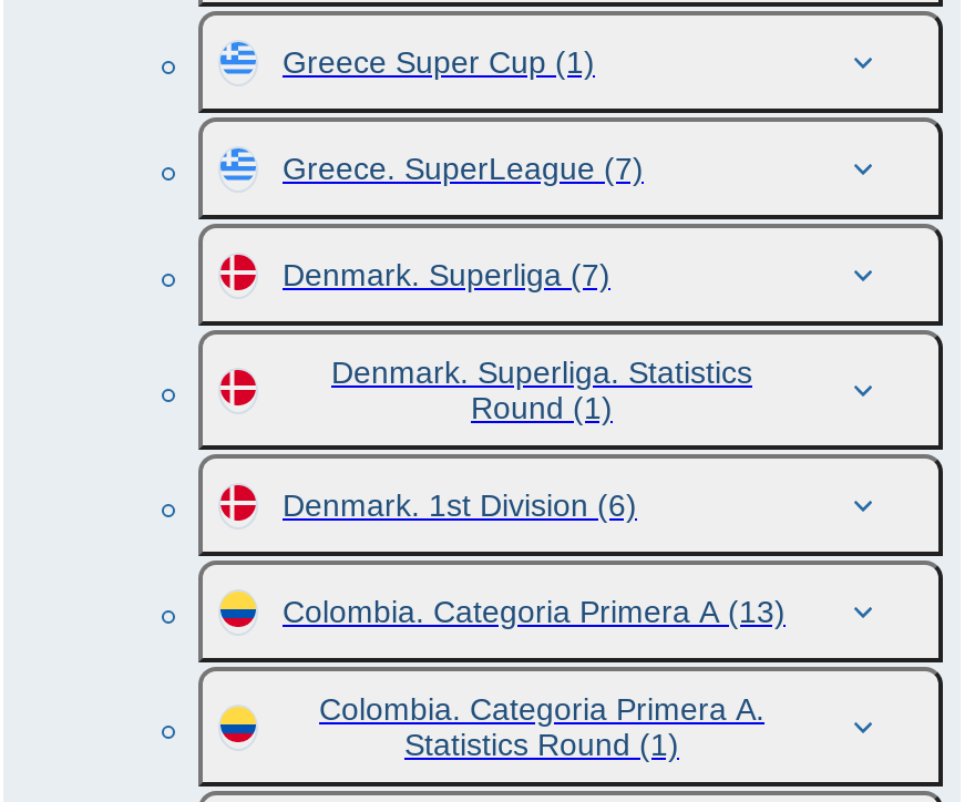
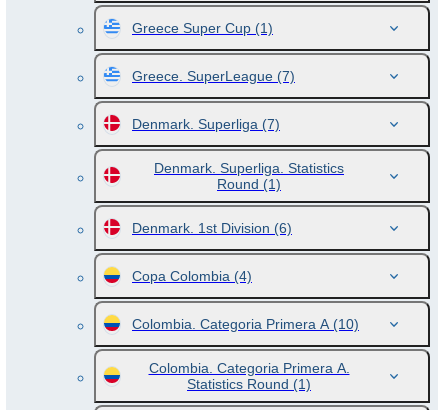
[283,594,786,629] Colombia. Categoria Primera A (13) -> [132,268,359,332] Copa Colombia (4) | Colombia. Categoria Primera A (10)

